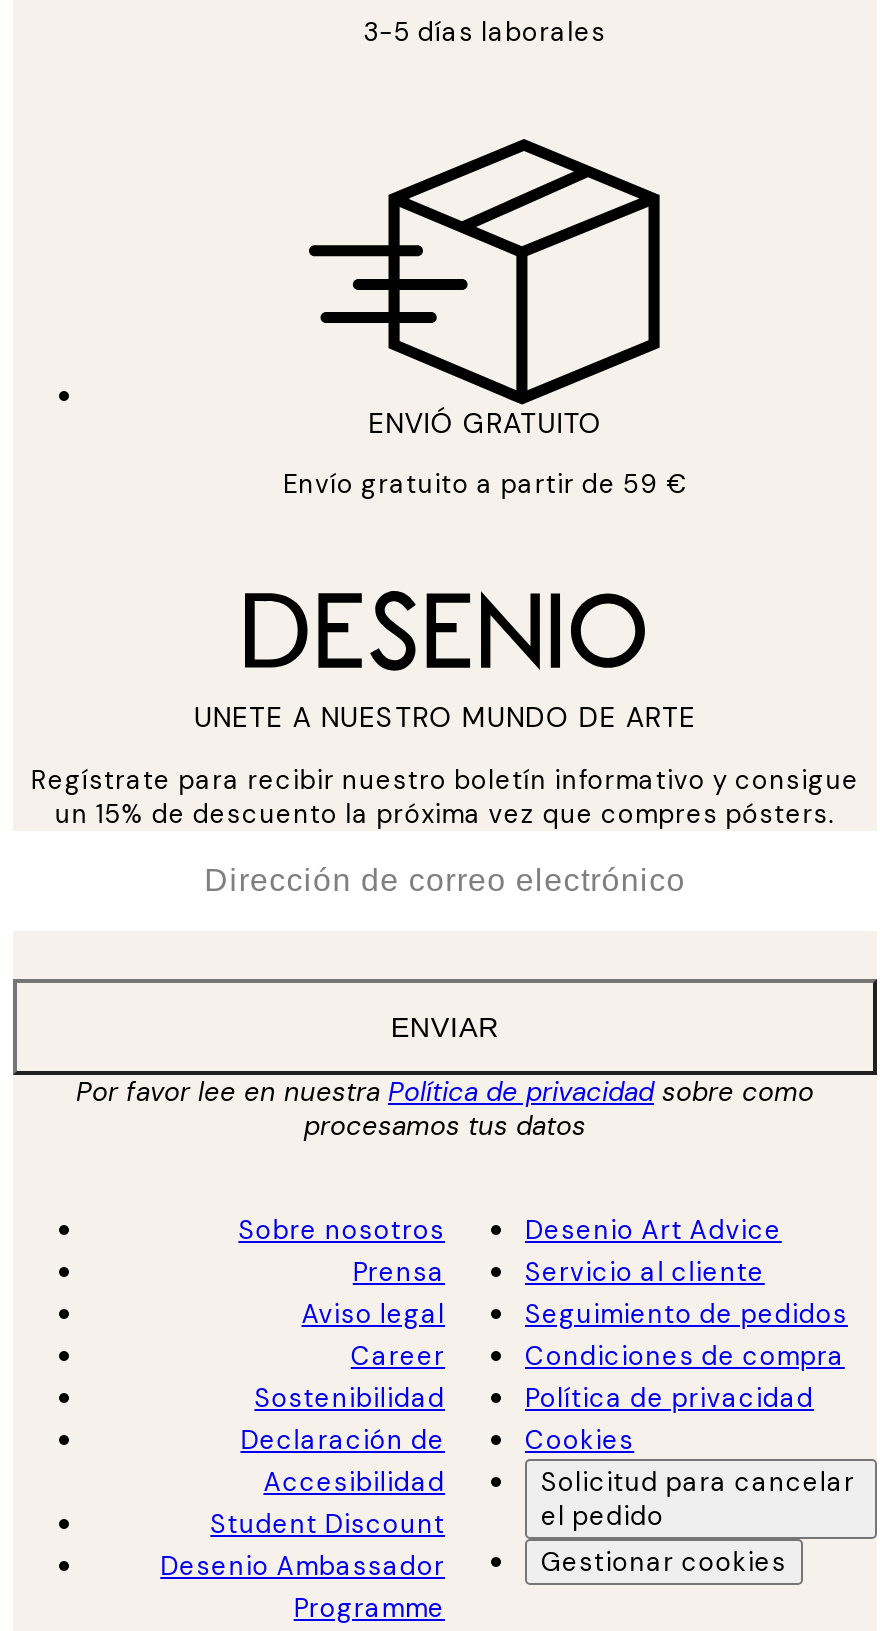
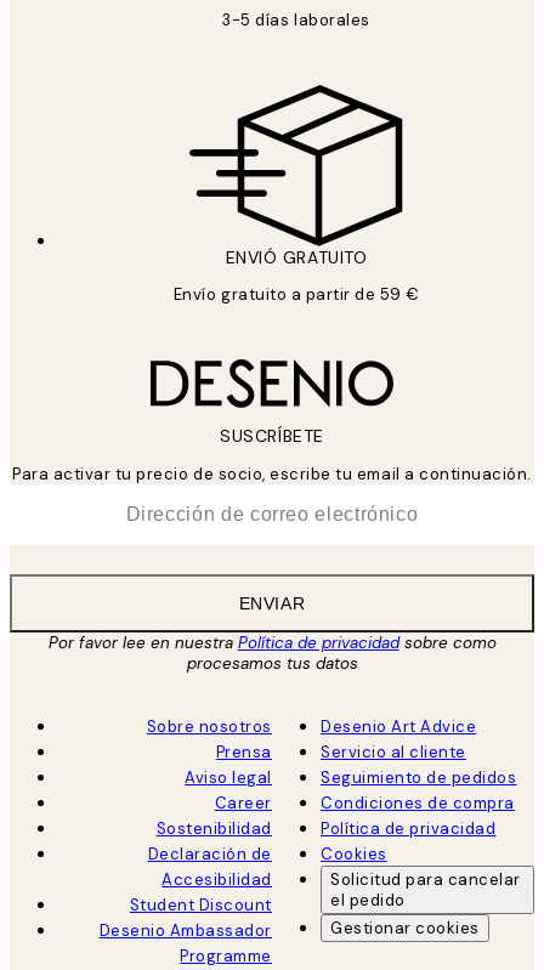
[194,699,696,735] UNETE A NUESTRO MUNDO DE ARTE -> [220,425,324,447] SUSCRÍBETE
[31,763,859,831] Regístrate para recibir nuestro boletín informativo y consigue | un 15% de descuento la próxima vez que compres pósters. -> [12,464,532,484] Para activar tu precio de socio, escribe tu email a continuación.

